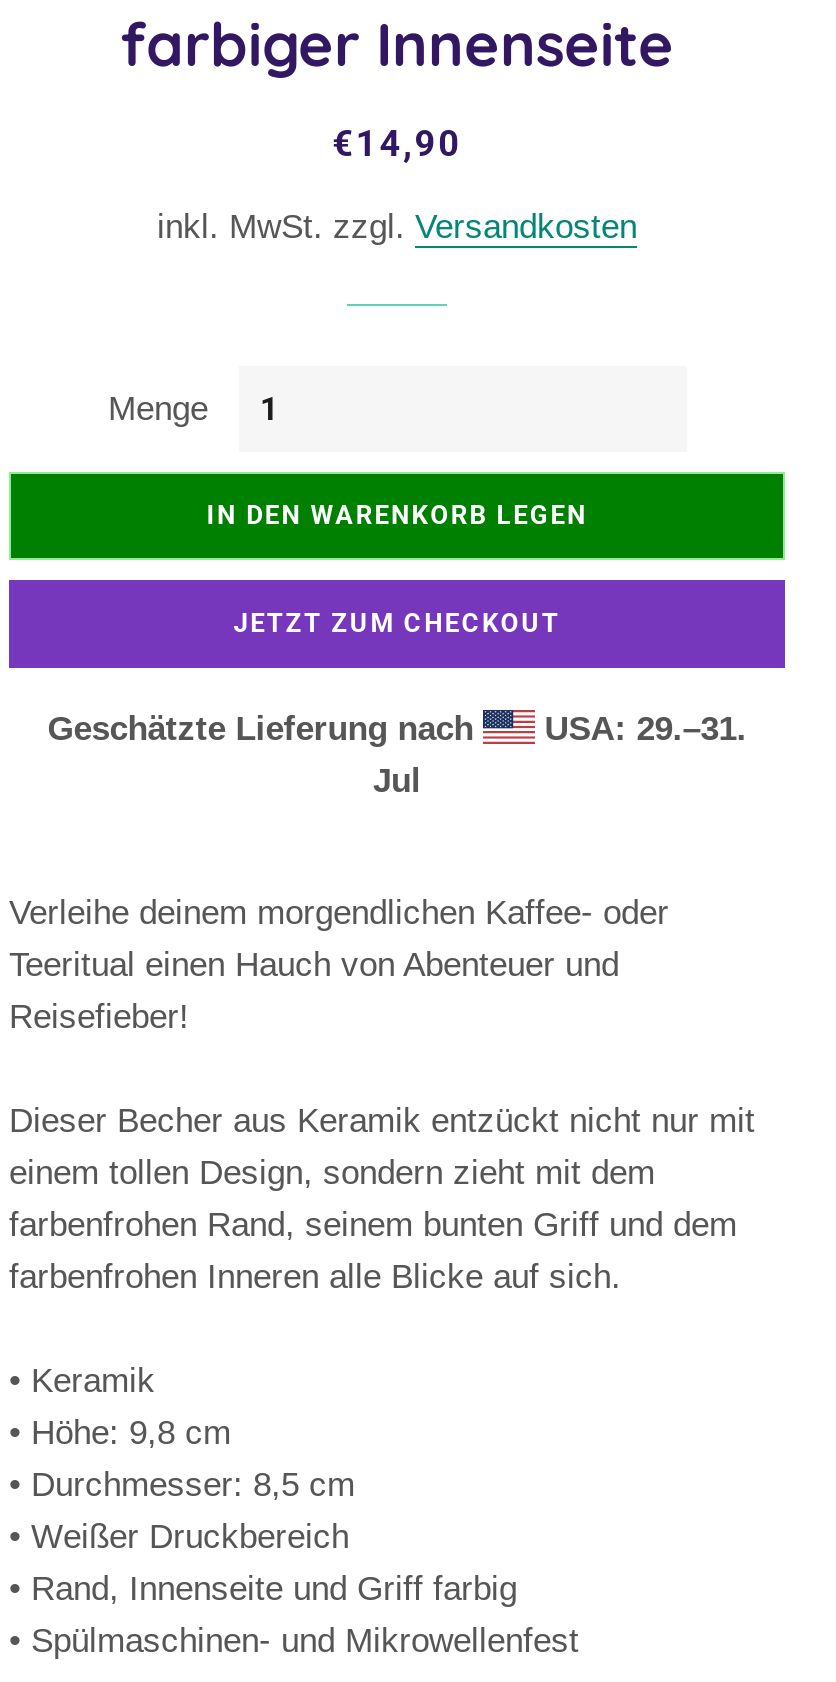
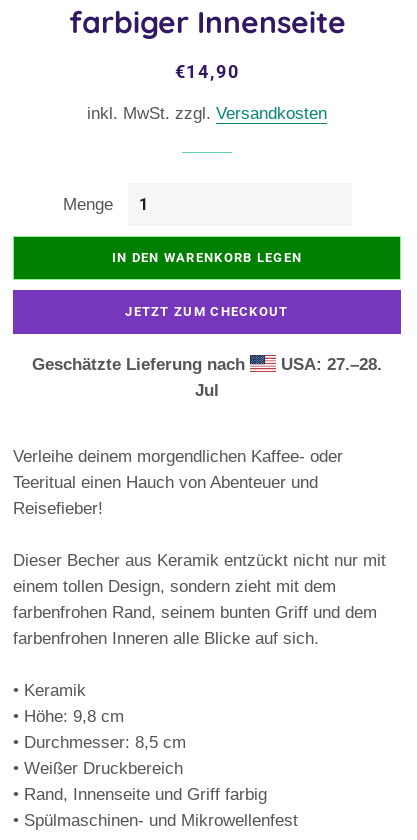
[47,710,747,748] Geschätzte Lieferung nach USA: 29.–31. -> [32,355,382,374] Geschätzte Lieferung nach USA: 27.–28.

